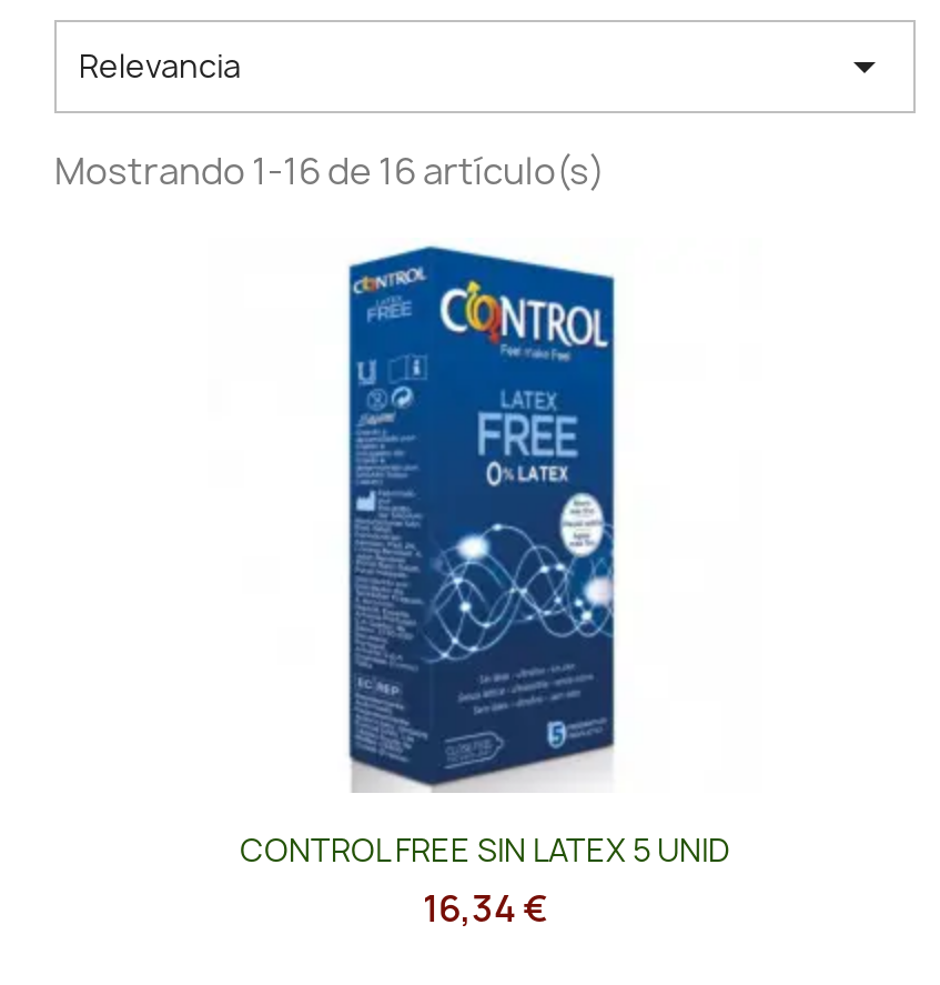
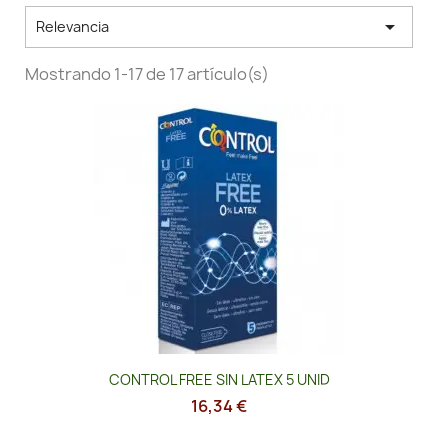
[54,147,605,195] Mostrando 1-16 de 16 artículo(s) -> [25,63,269,85] Mostrando 1-17 de 17 artículo(s)

